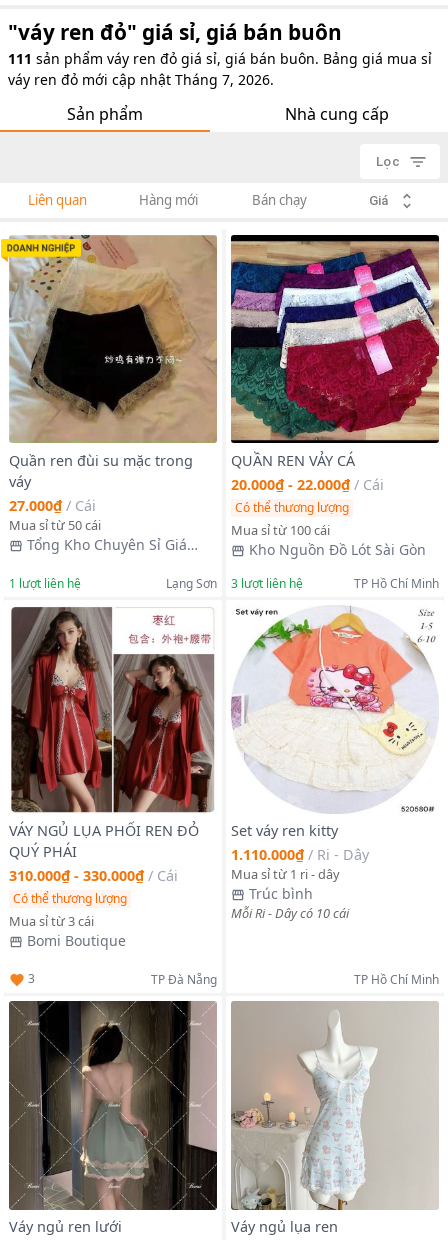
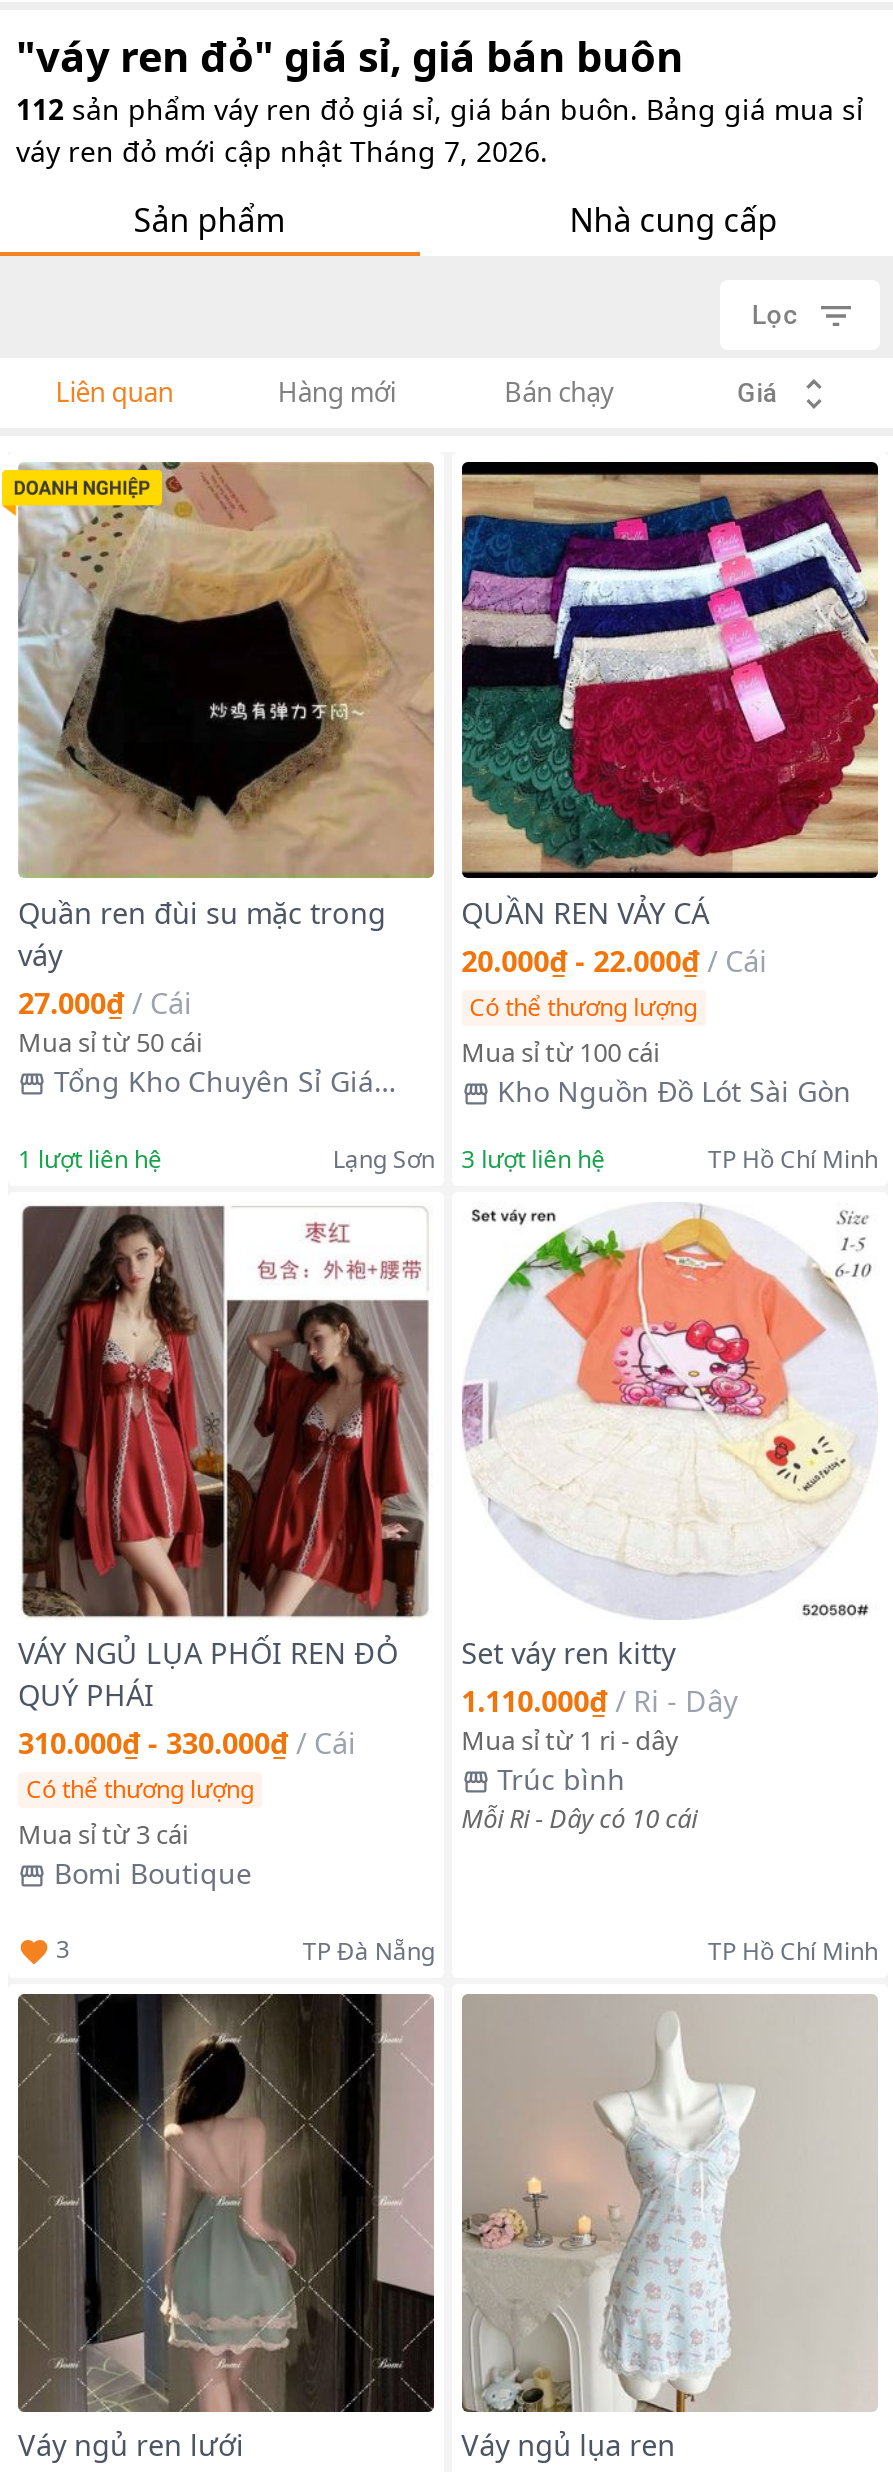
[8,49,432,68] 111 sản phẩm váy ren đỏ giá sỉ, giá bán buôn. Bảng giá mua sỉ -> [16,90,864,128] 112 sản phẩm váy ren đỏ giá sỉ, giá bán buôn. Bảng giá mua sỉ

